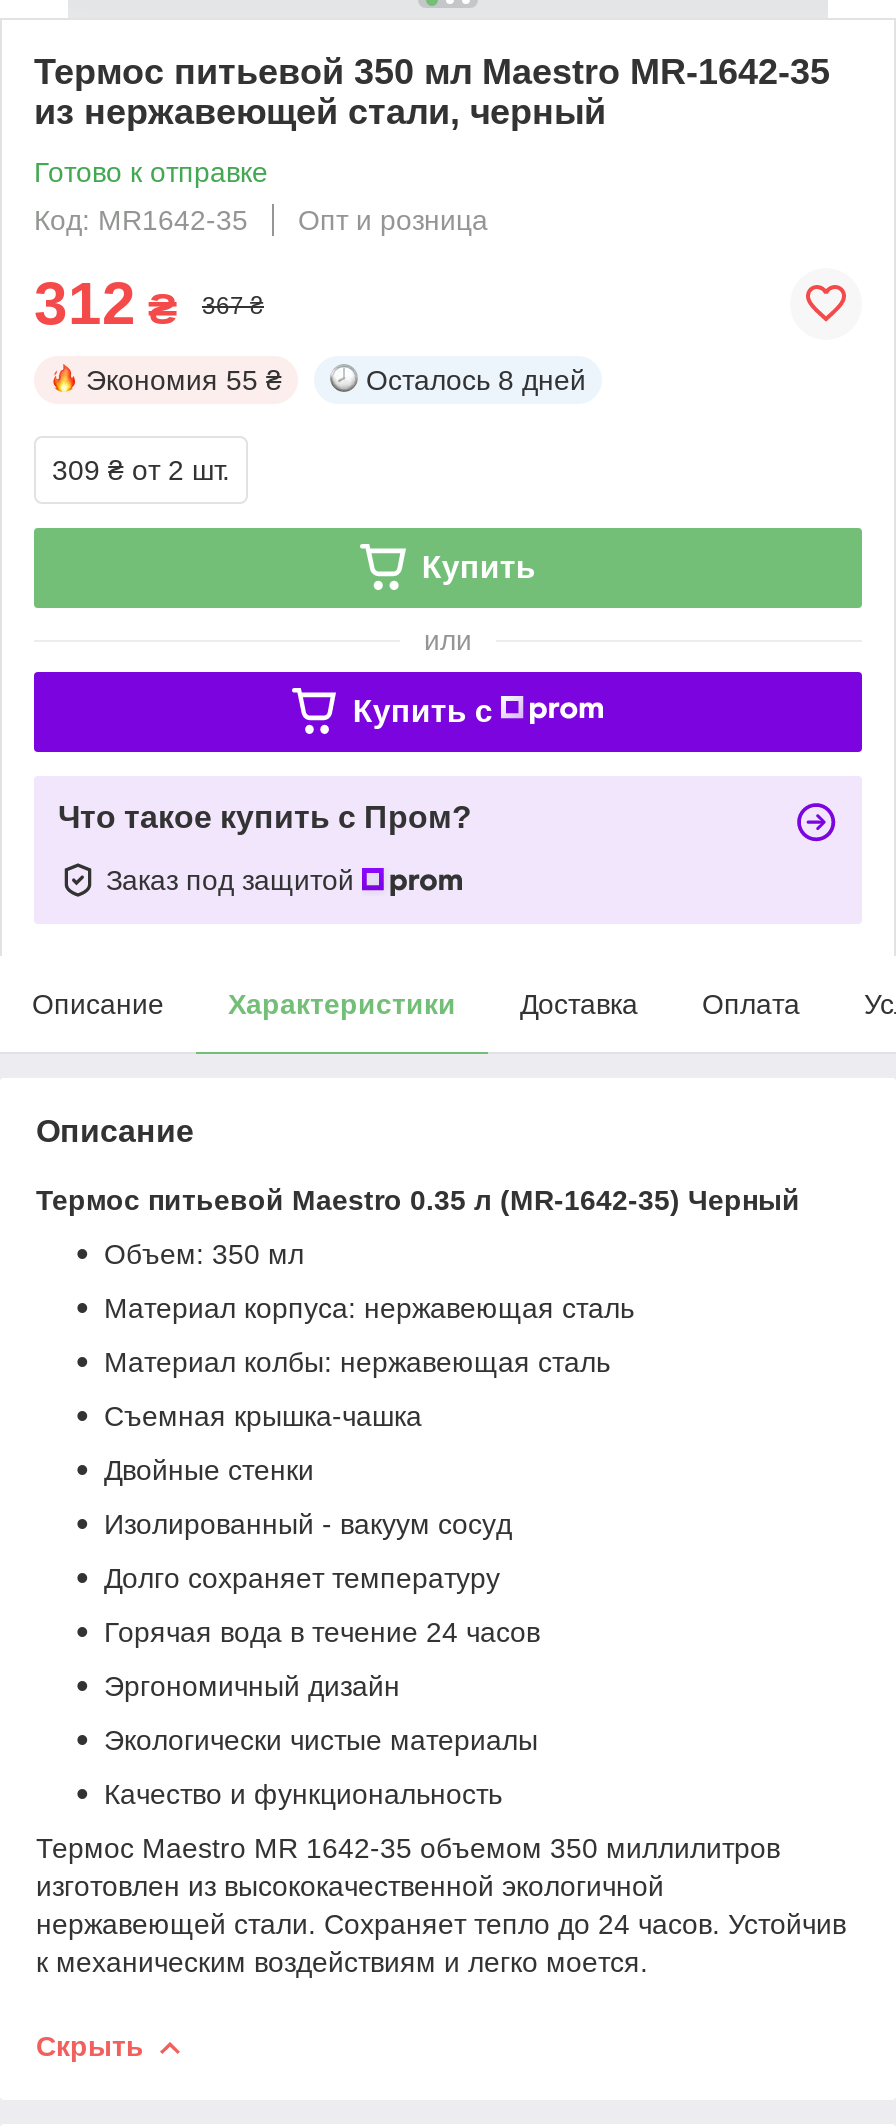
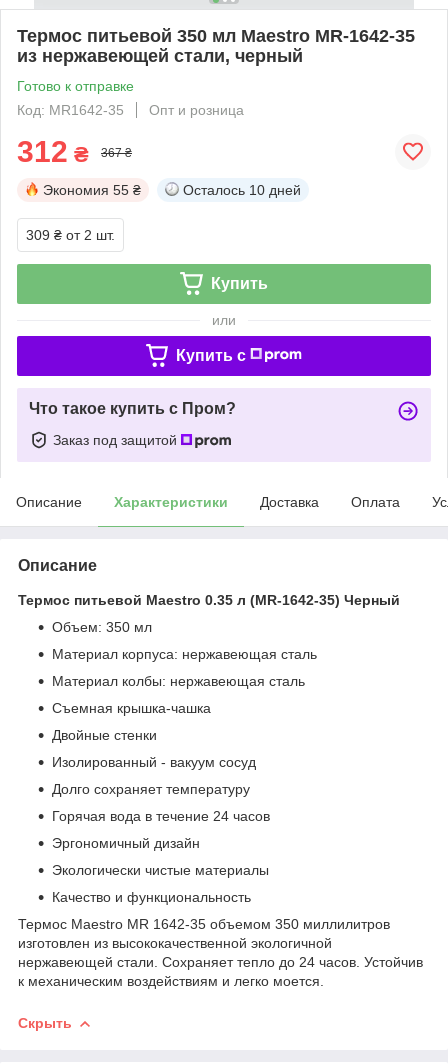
[366,364,586,396] Осталось 8 дней -> [183,182,301,198] Осталось 10 дней

